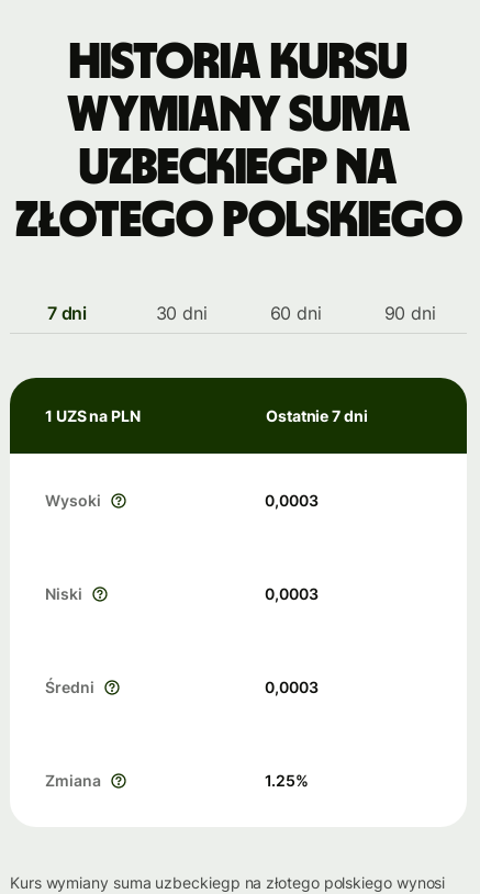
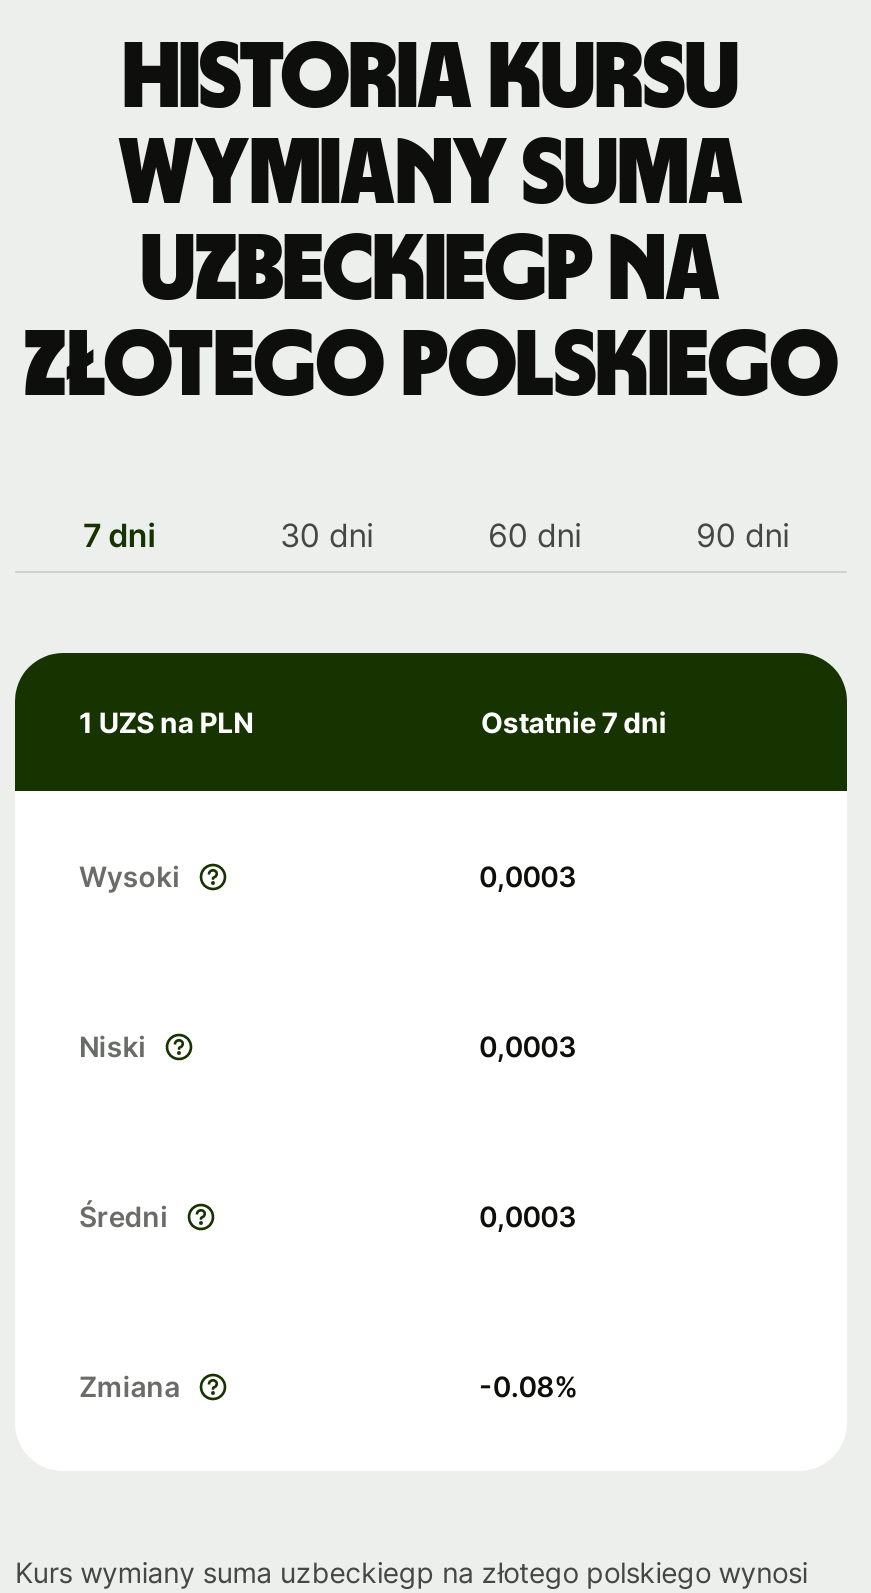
[265,771,308,790] 1.25% -> [479,1369,578,1403] -0.08%

